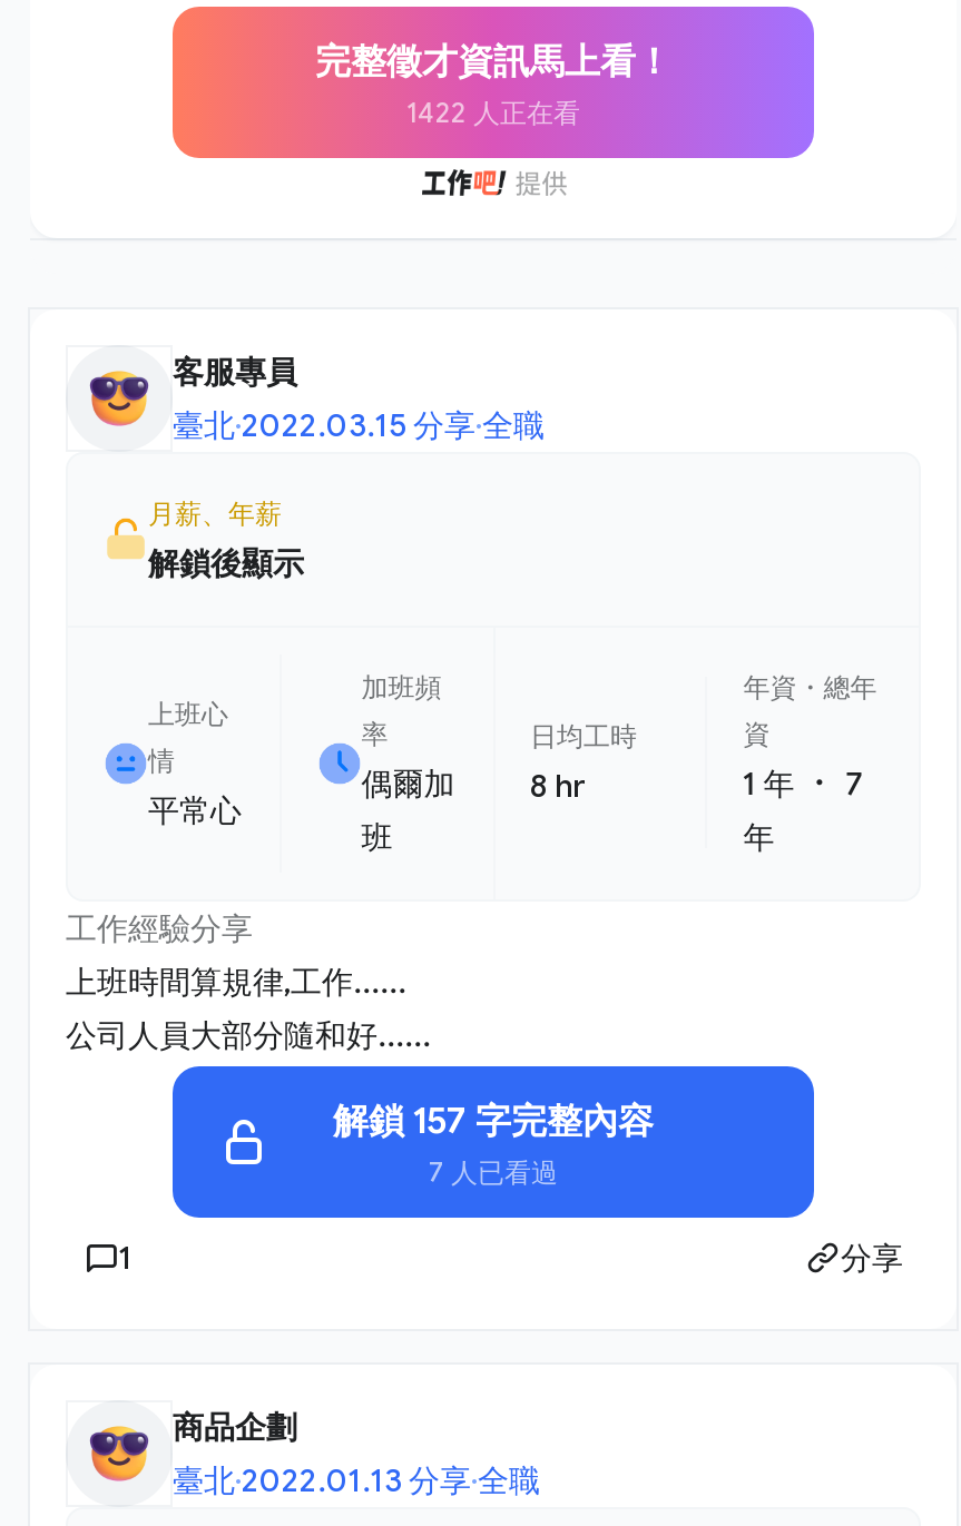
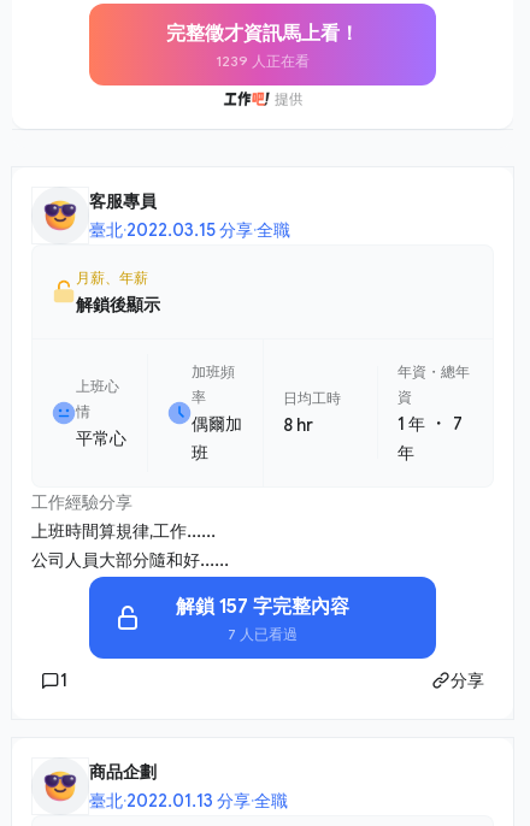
[406,95,580,129] 1422 人正在看 -> [216,52,310,70] 1239 人正在看

